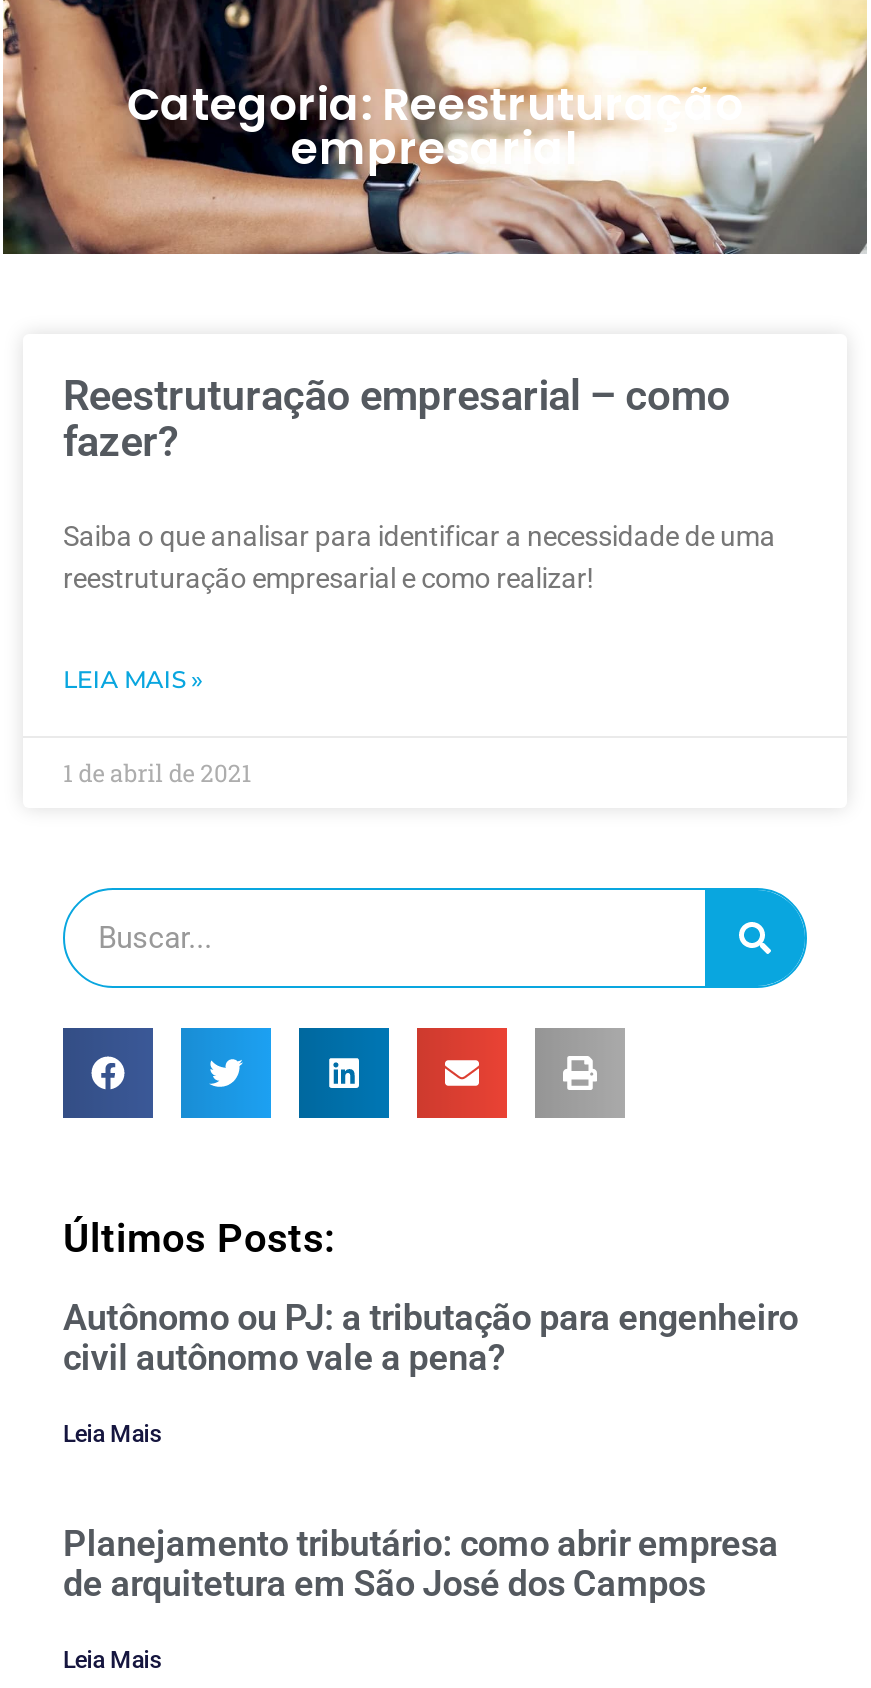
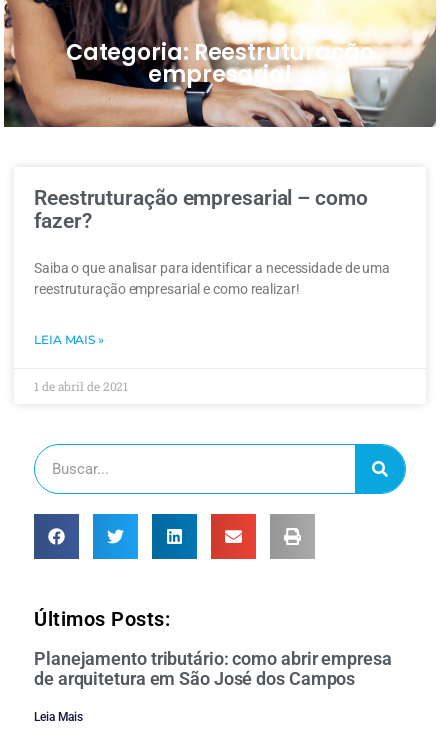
[63,1296,798,1448] Autônomo ou PJ: a tributação para engenheiro | civil autônomo vale a pena? | Leia Mais -> none

